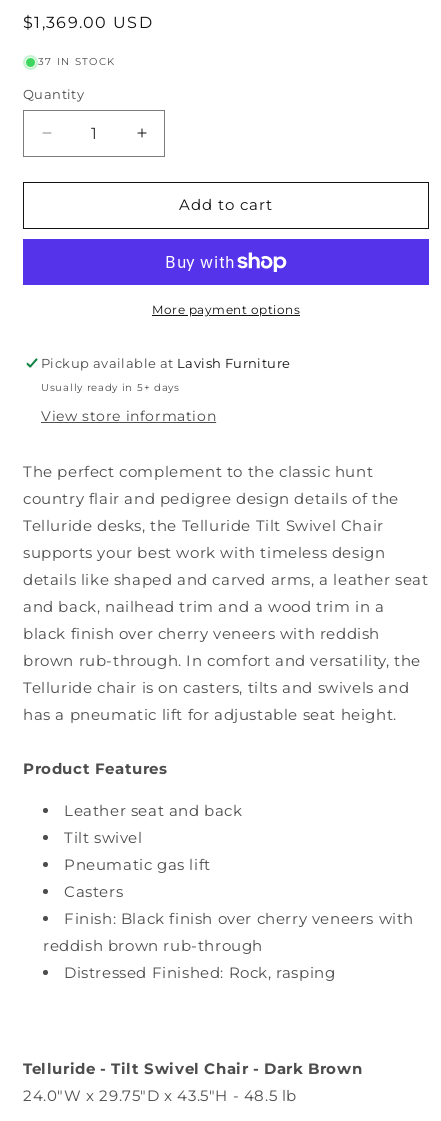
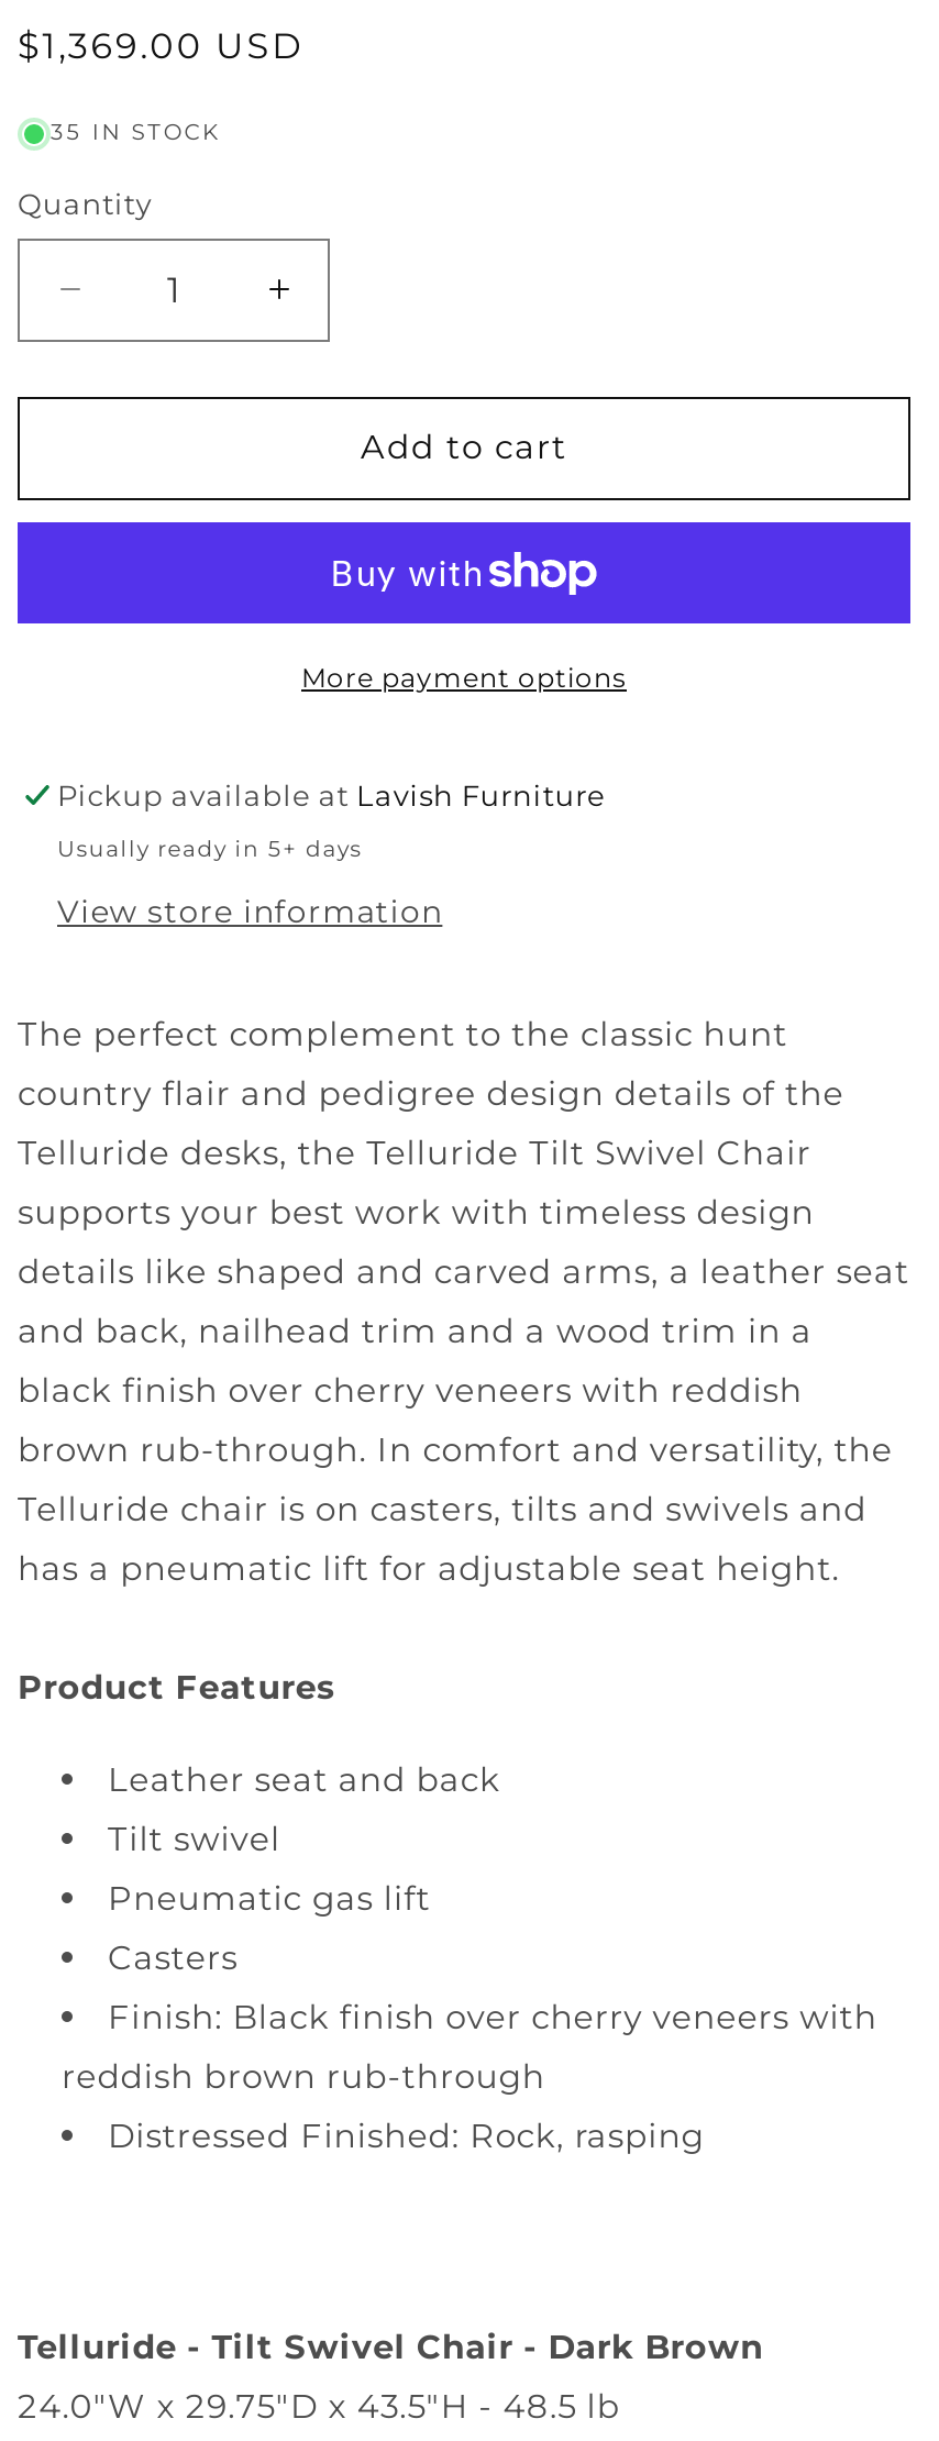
[38,55,115,68] 37 IN STOCK -> [51,118,221,146] 35 IN STOCK

